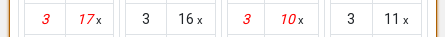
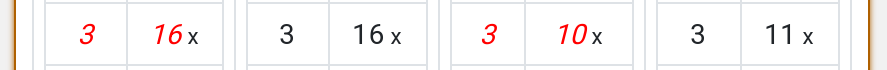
[41,11,102,27] 3 17 x -> [78,19,200,51] 3 16 x

